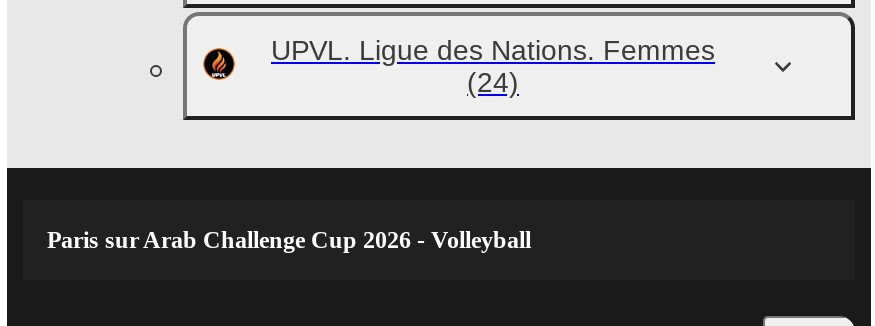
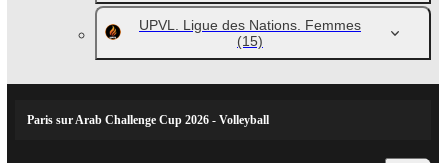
[467,66,519,98] (24) -> [237,33,263,49] (15)

